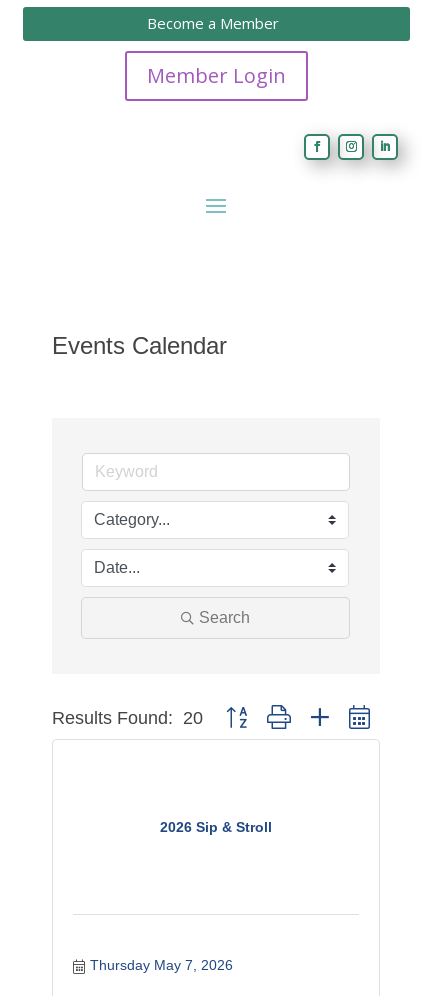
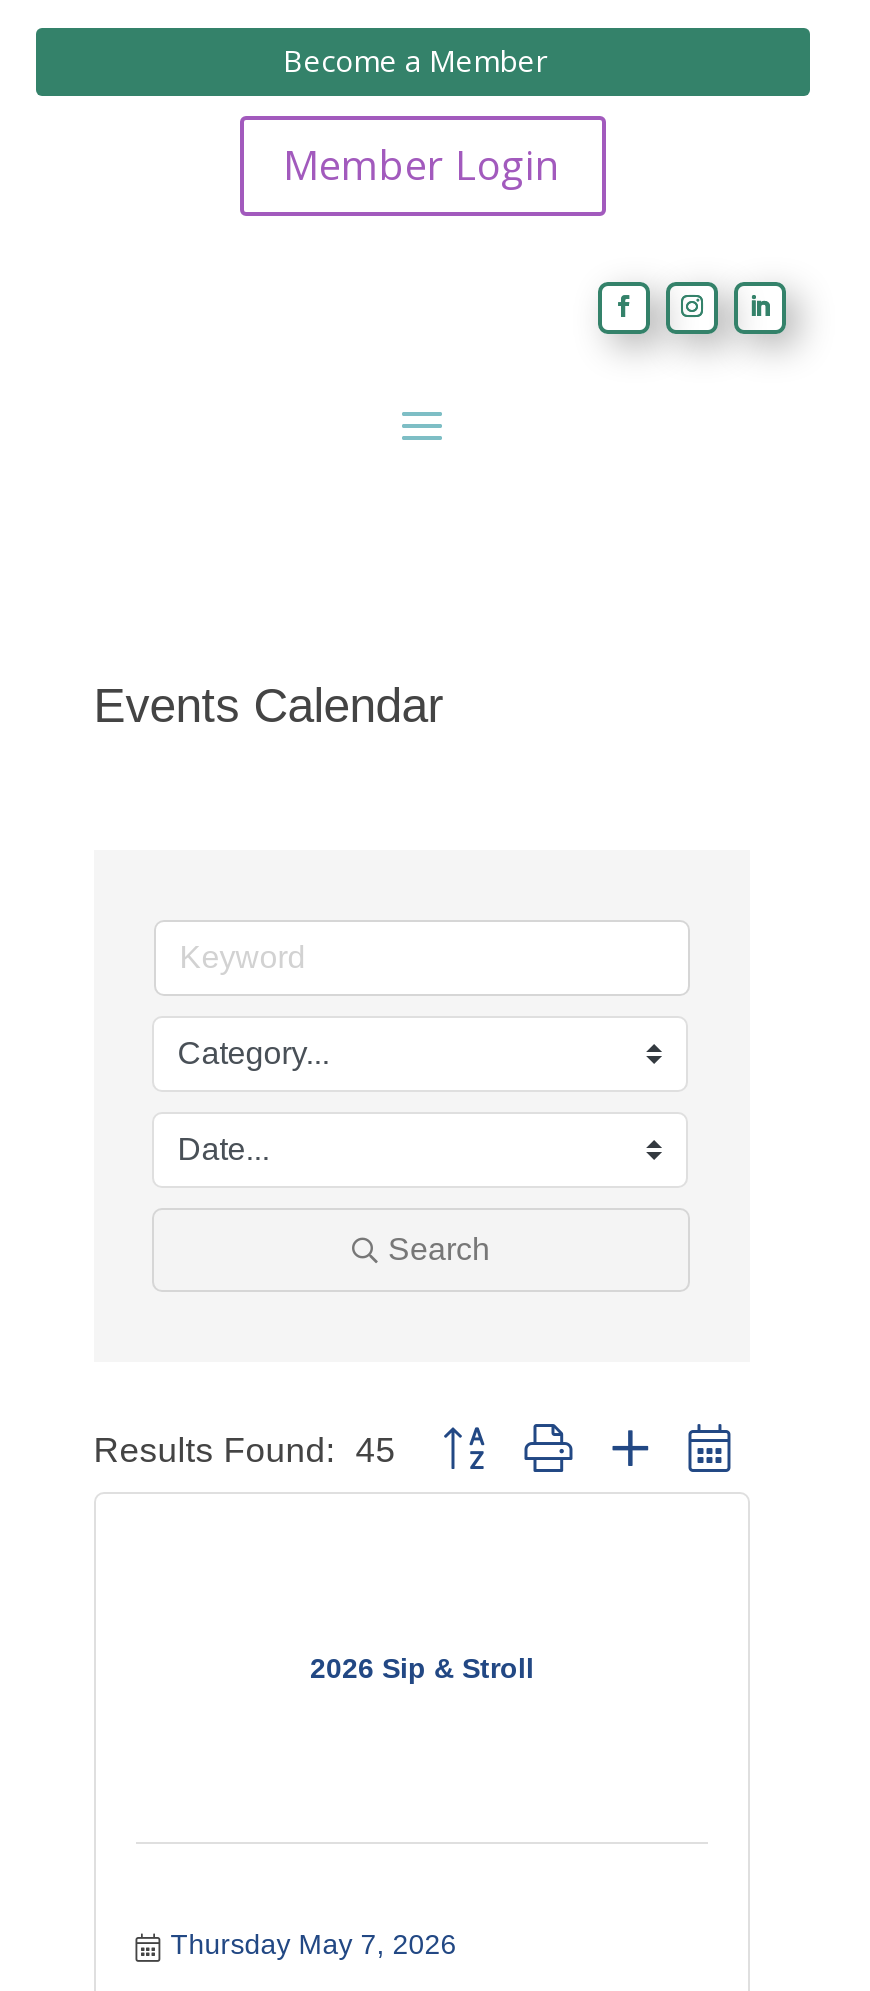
[52,708,203,728] Results Found: 20 -> [94,1429,396,1469] Results Found: 45

